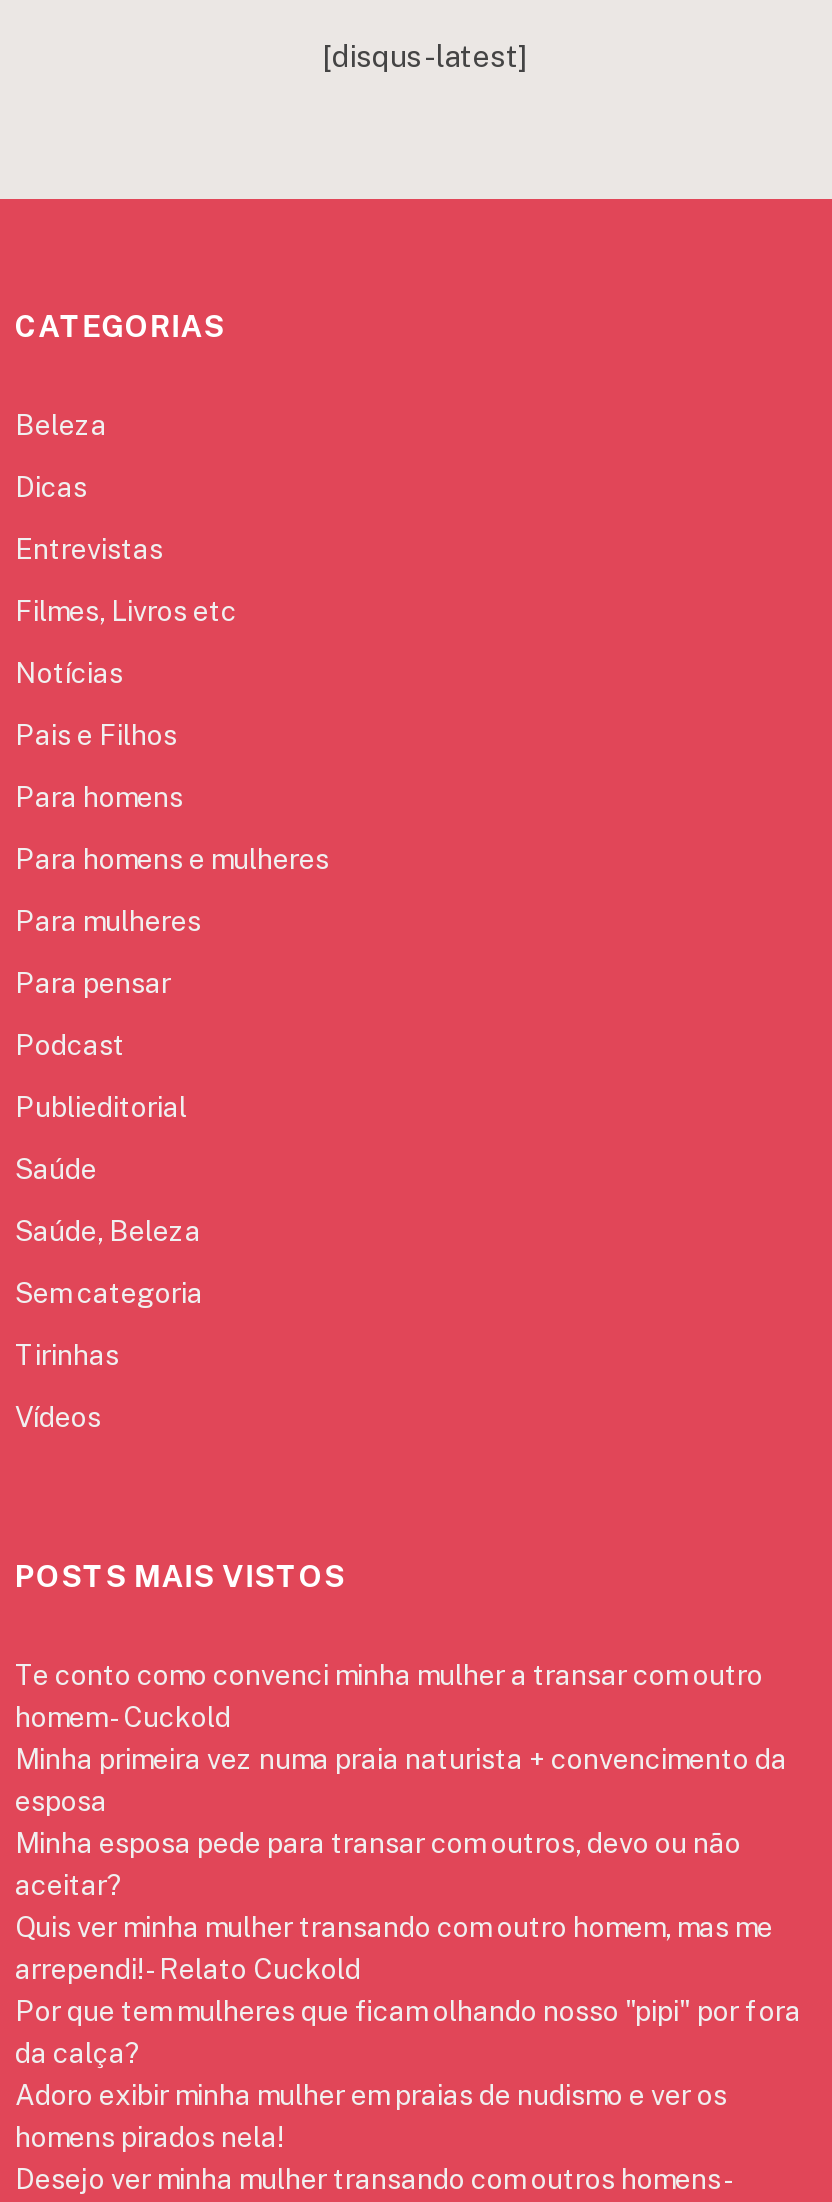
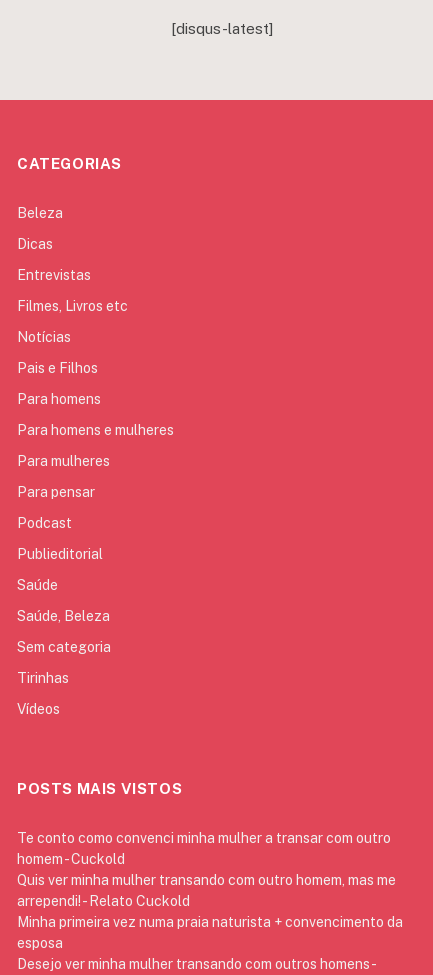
moved [15,1743,787,1817] -> [17,913,403,950]: Minha primeira vez numa praia naturista + convencimento da | esposa
[15,1827,741,1901] Minha esposa pede para transar com outros, devo ou não | aceitar? -> none
[15,1995,801,2153] Por que tem mulheres que ficam olhando nosso "pipi" por fora | da calça? | Adoro exibir minha mulher em praias de nudismo e ver os | homens pirados nela! -> none

